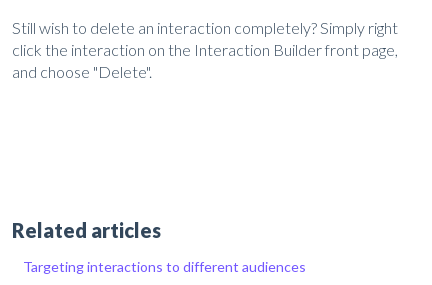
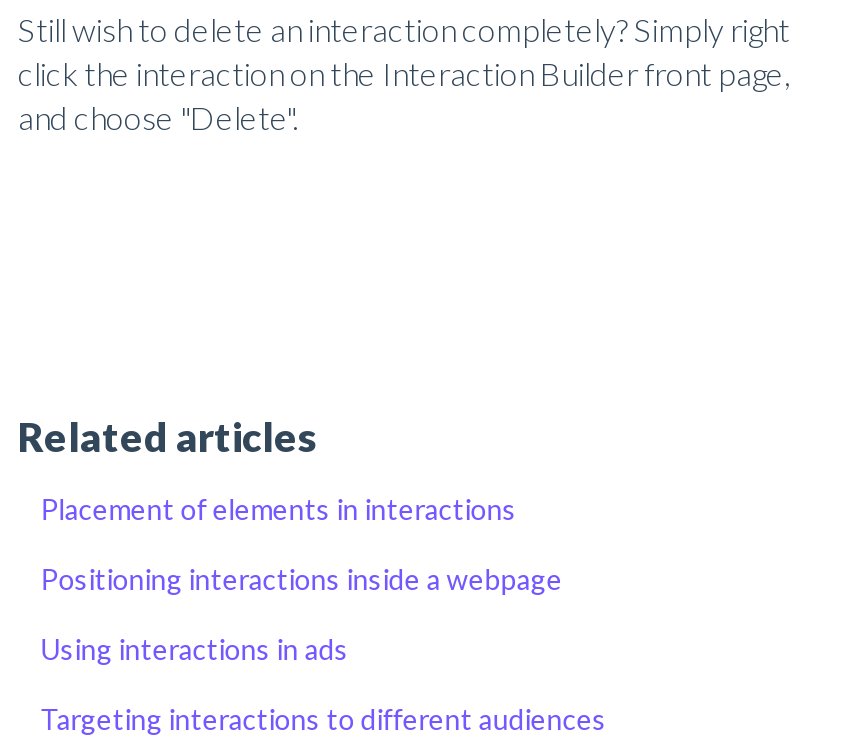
none -> [40,492,562,666] Placement of elements in interactions | Positioning interactions inside a webpage | Using interactions in ads

